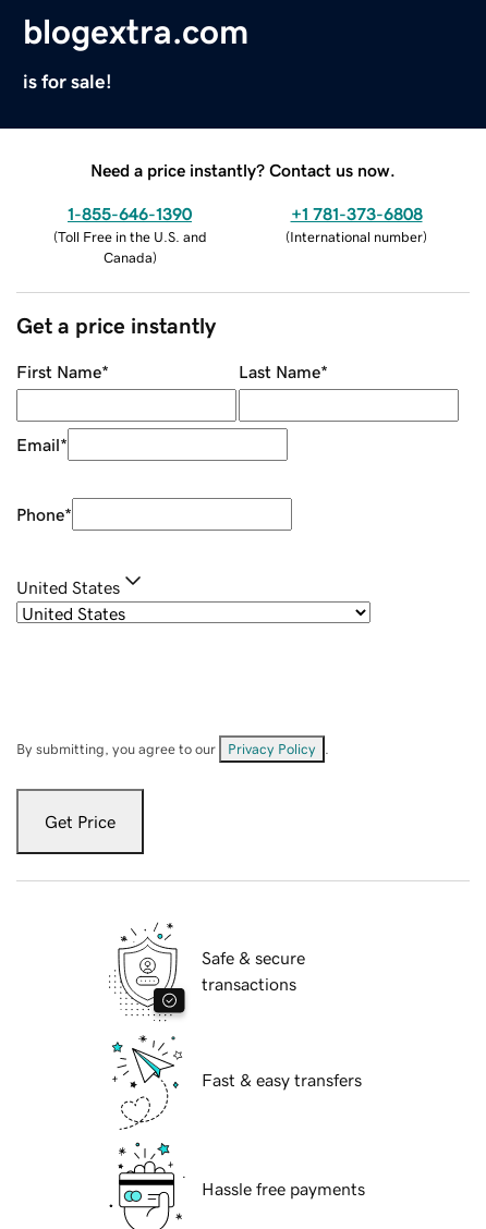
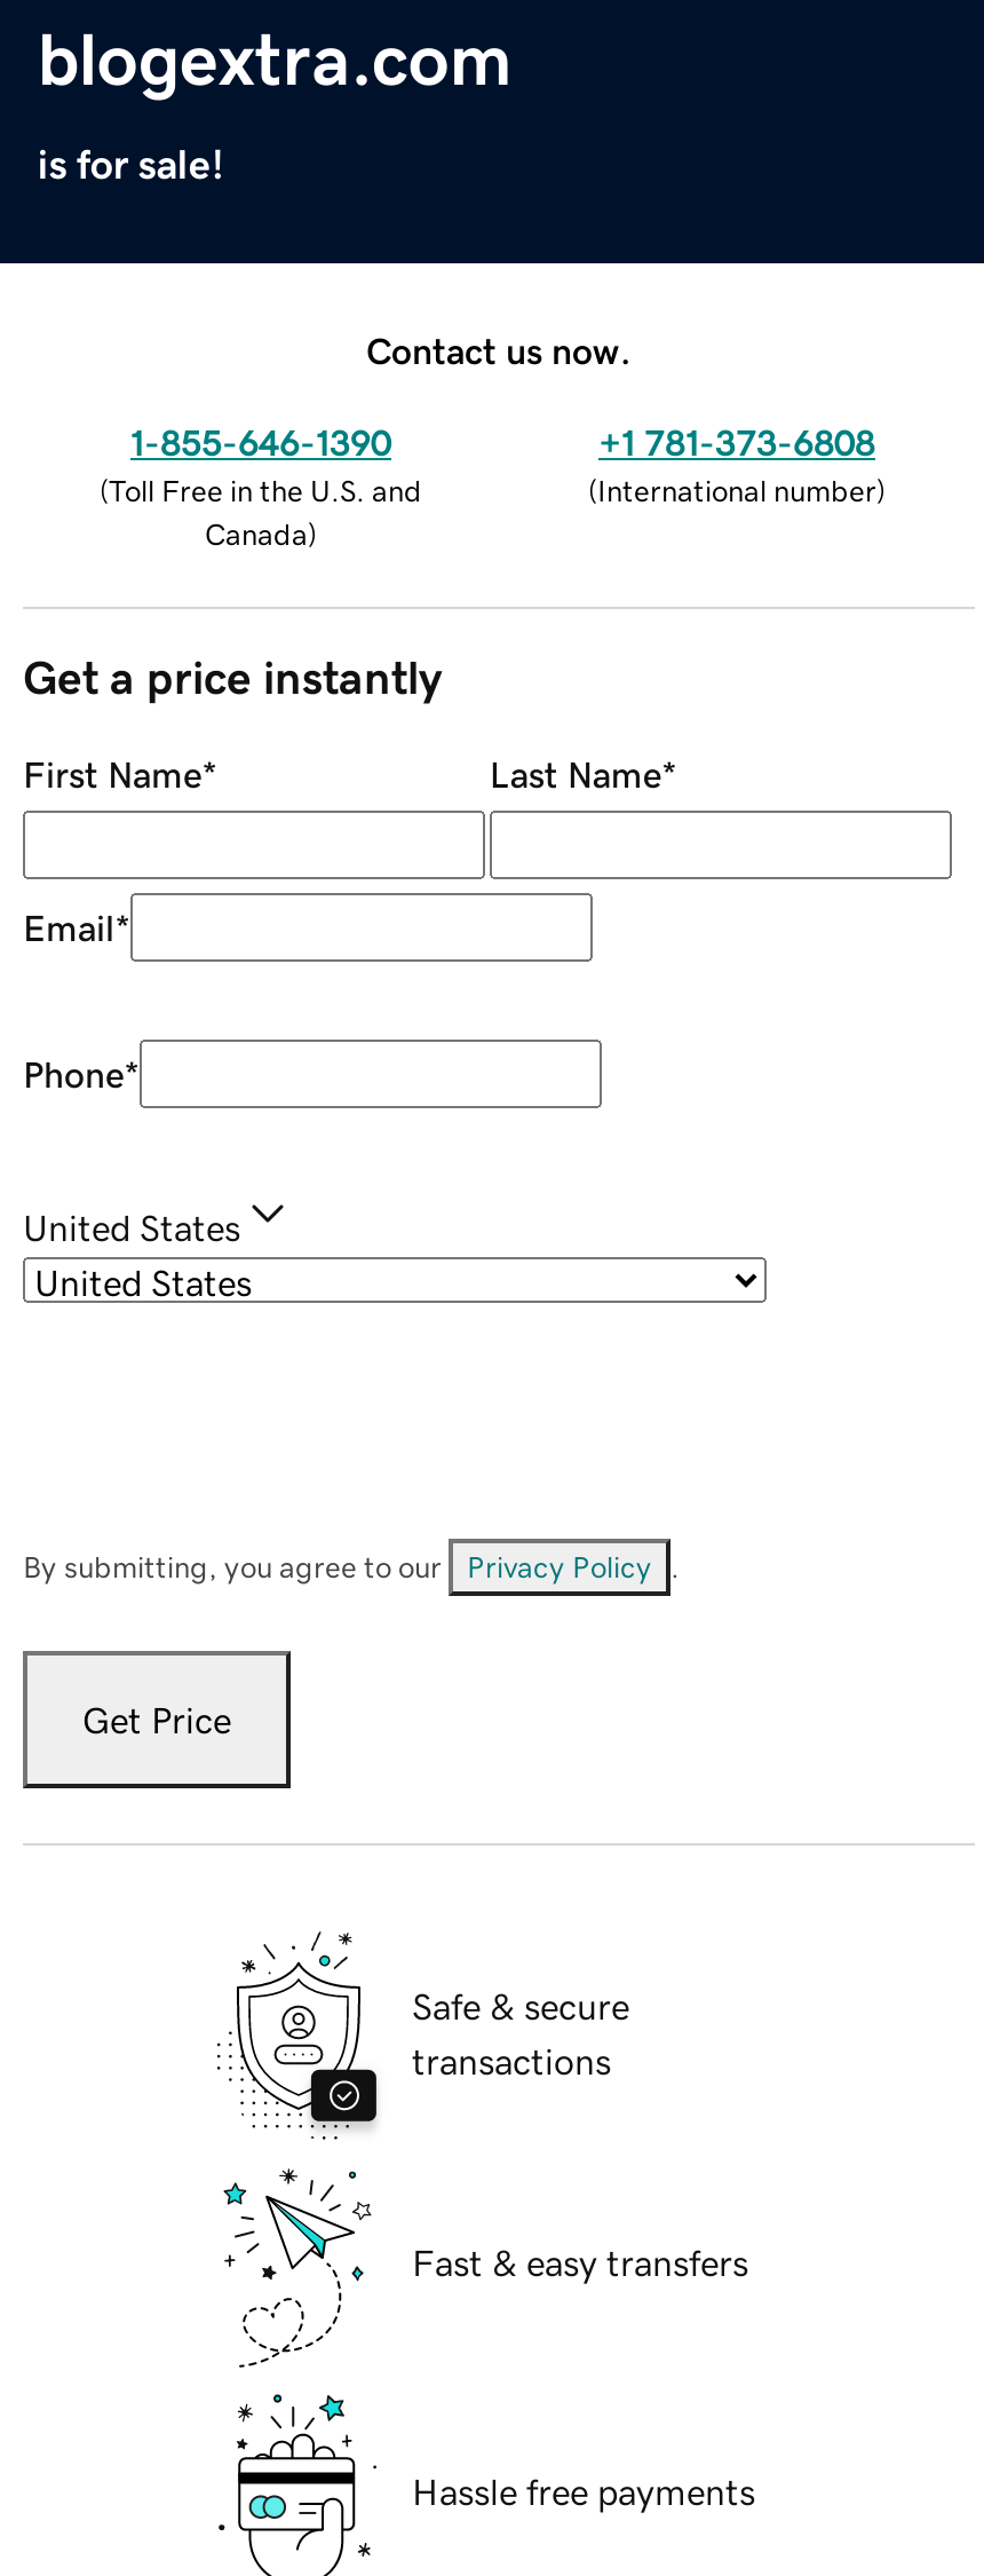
[90,161,396,178] Need a price instantly? Contact us now. -> [366,331,632,368] Contact us now.

